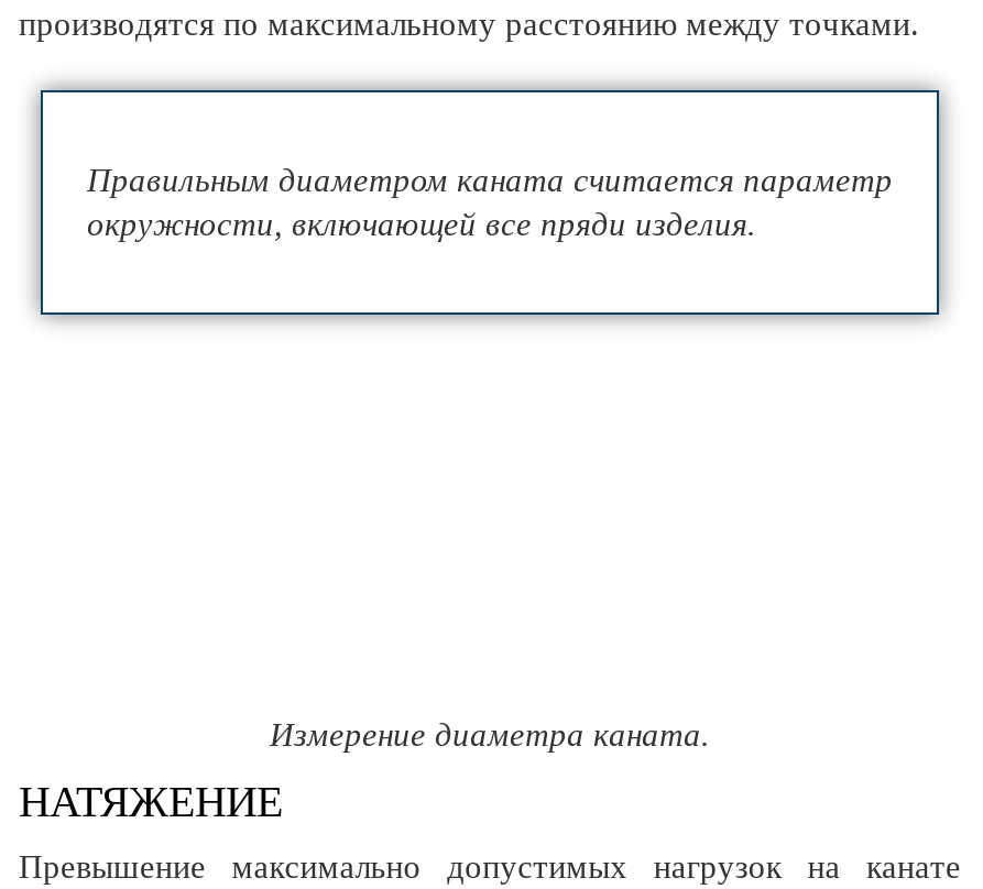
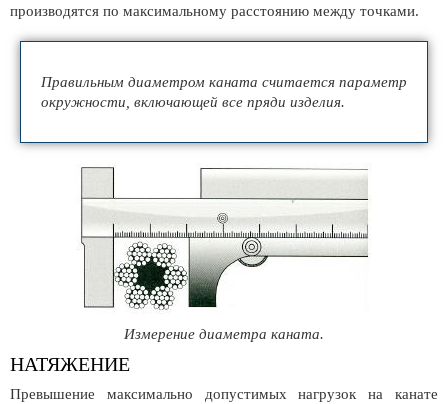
none -> [80,166,369,310] [image]

